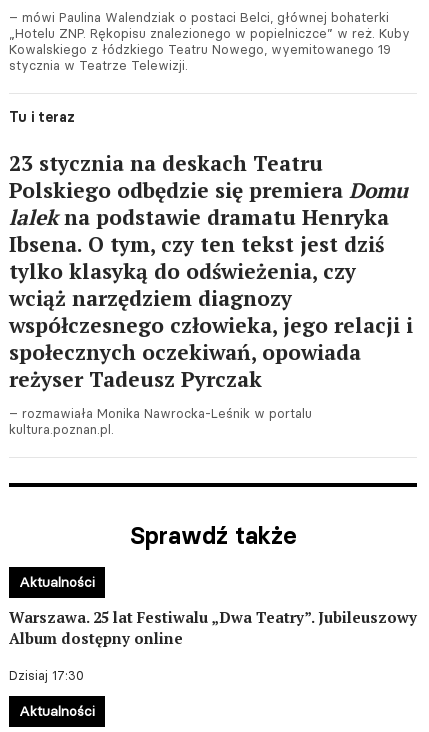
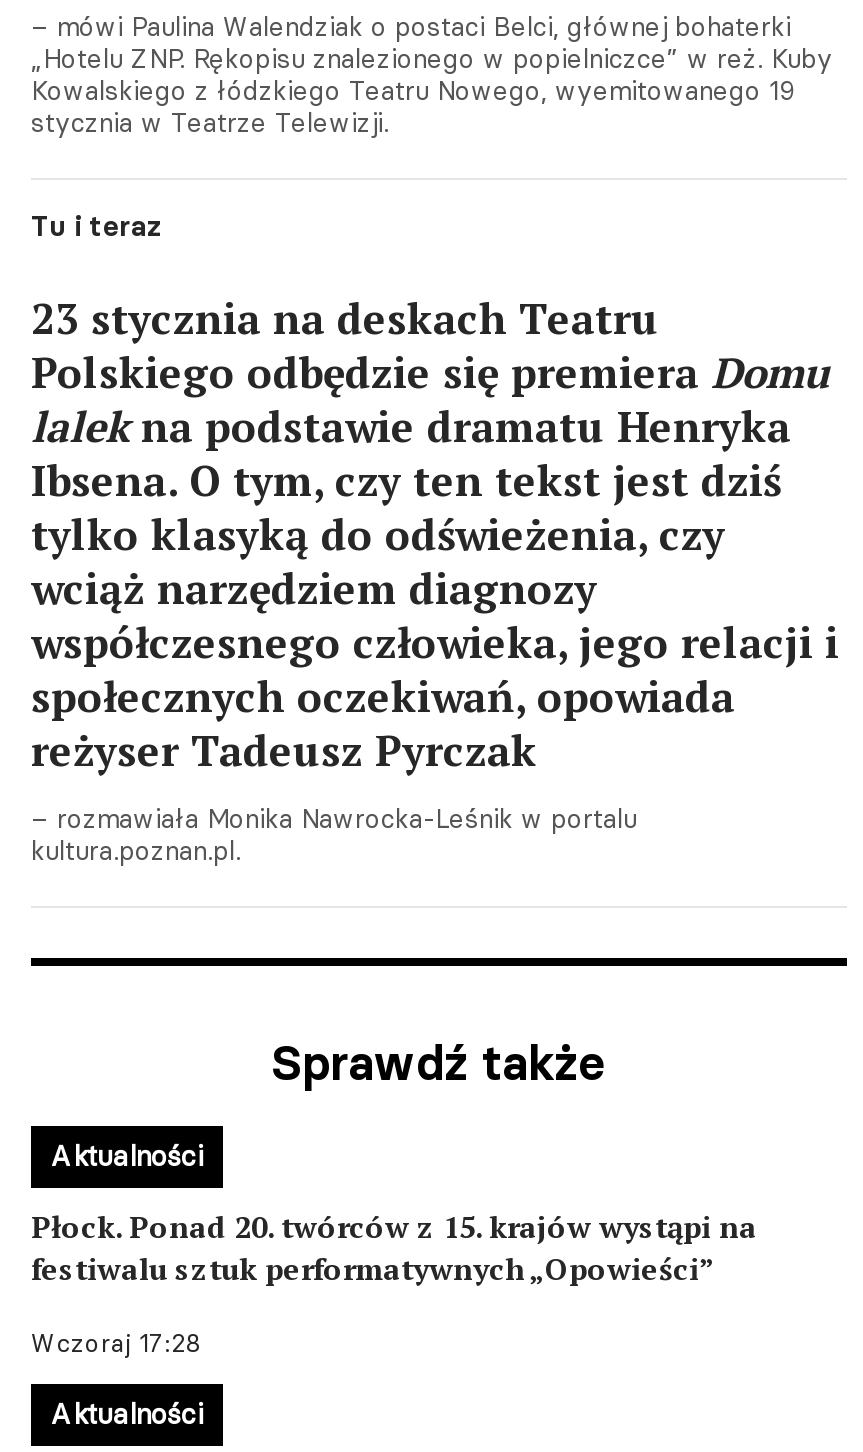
[9,607,417,648] Warszawa. 25 lat Festiwalu „Dwa Teatry”. Jubileuszowy | Album dostępny online -> [31,1206,757,1288] Płock. Ponad 20. twórców z 15. krajów wystąpi na | festiwalu sztuk performatywnych „Opowieści”
[9,668,84,683] Dzisiaj 17:30 -> [31,1328,201,1358] Wczoraj 17:28

